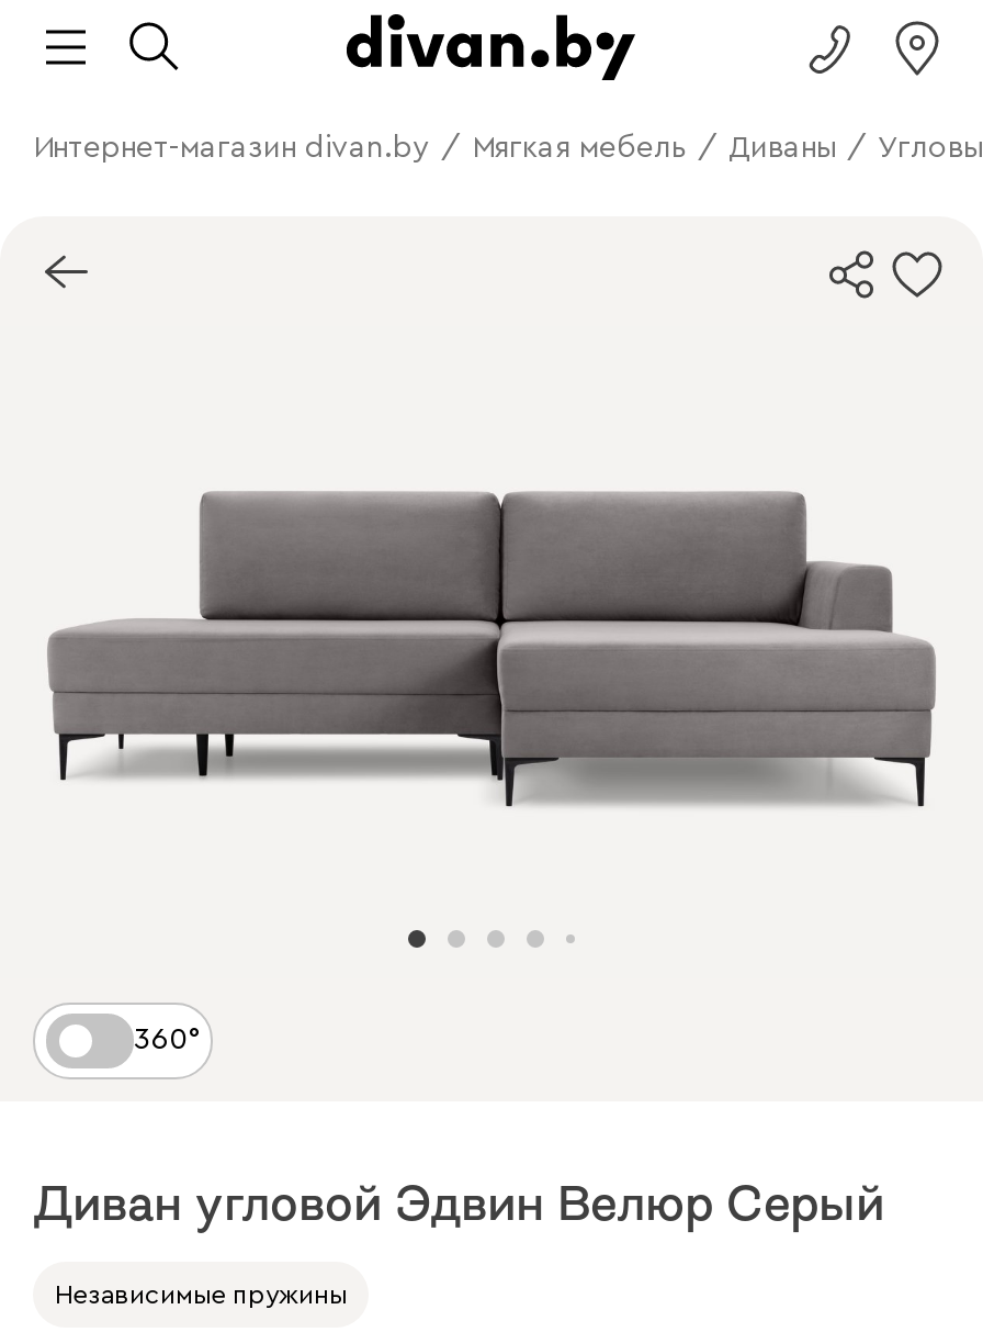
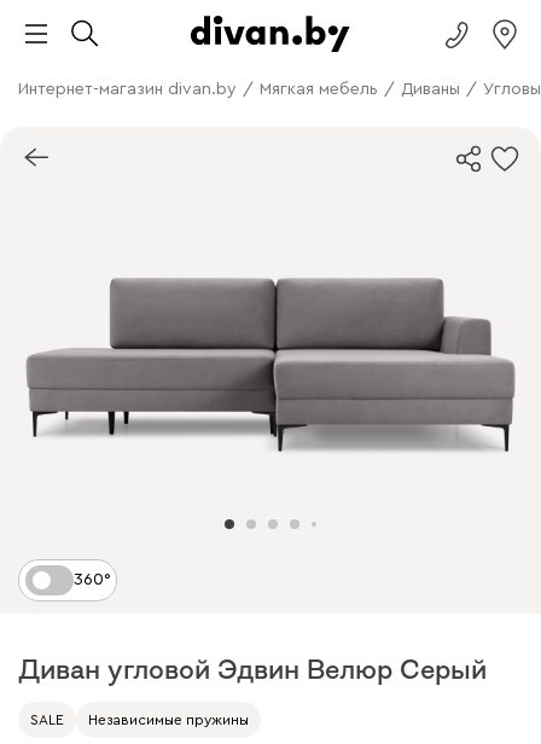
none -> [30,712,64,726] SALE

